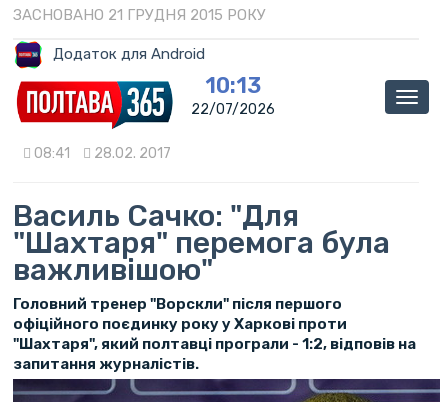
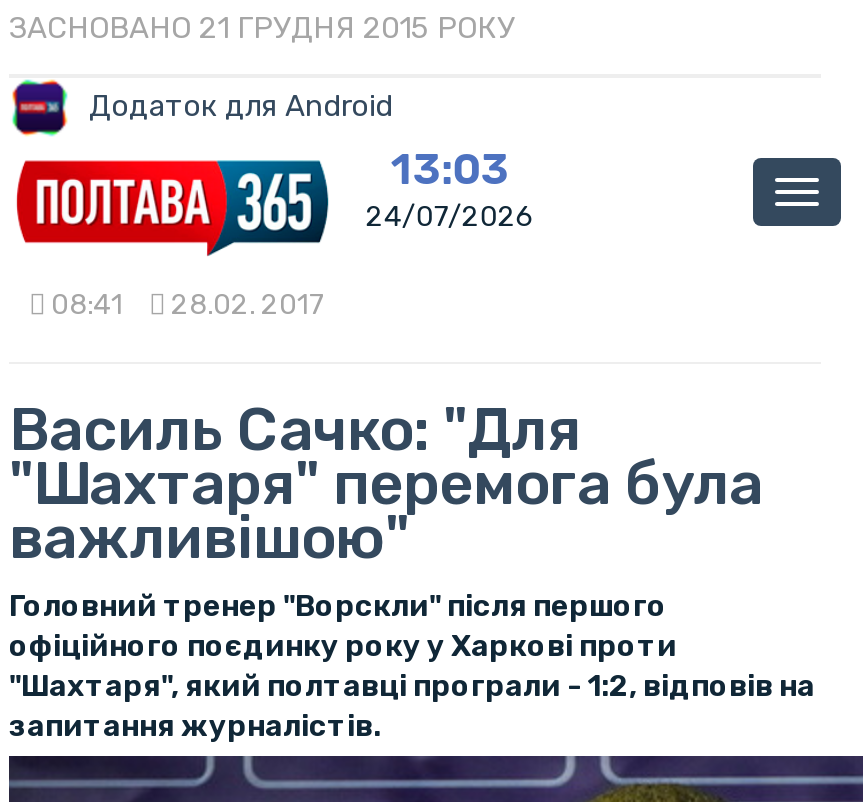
[205,72,261,99] 10:13 -> [391,142,509,196] 13:03
[191,101,275,118] 22/07/2026 -> [366,200,534,234] 24/07/2026

